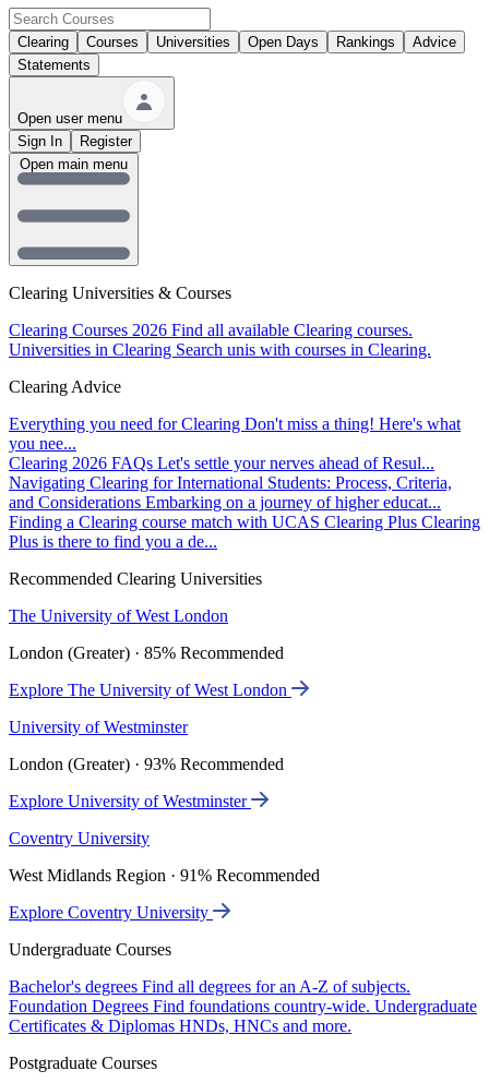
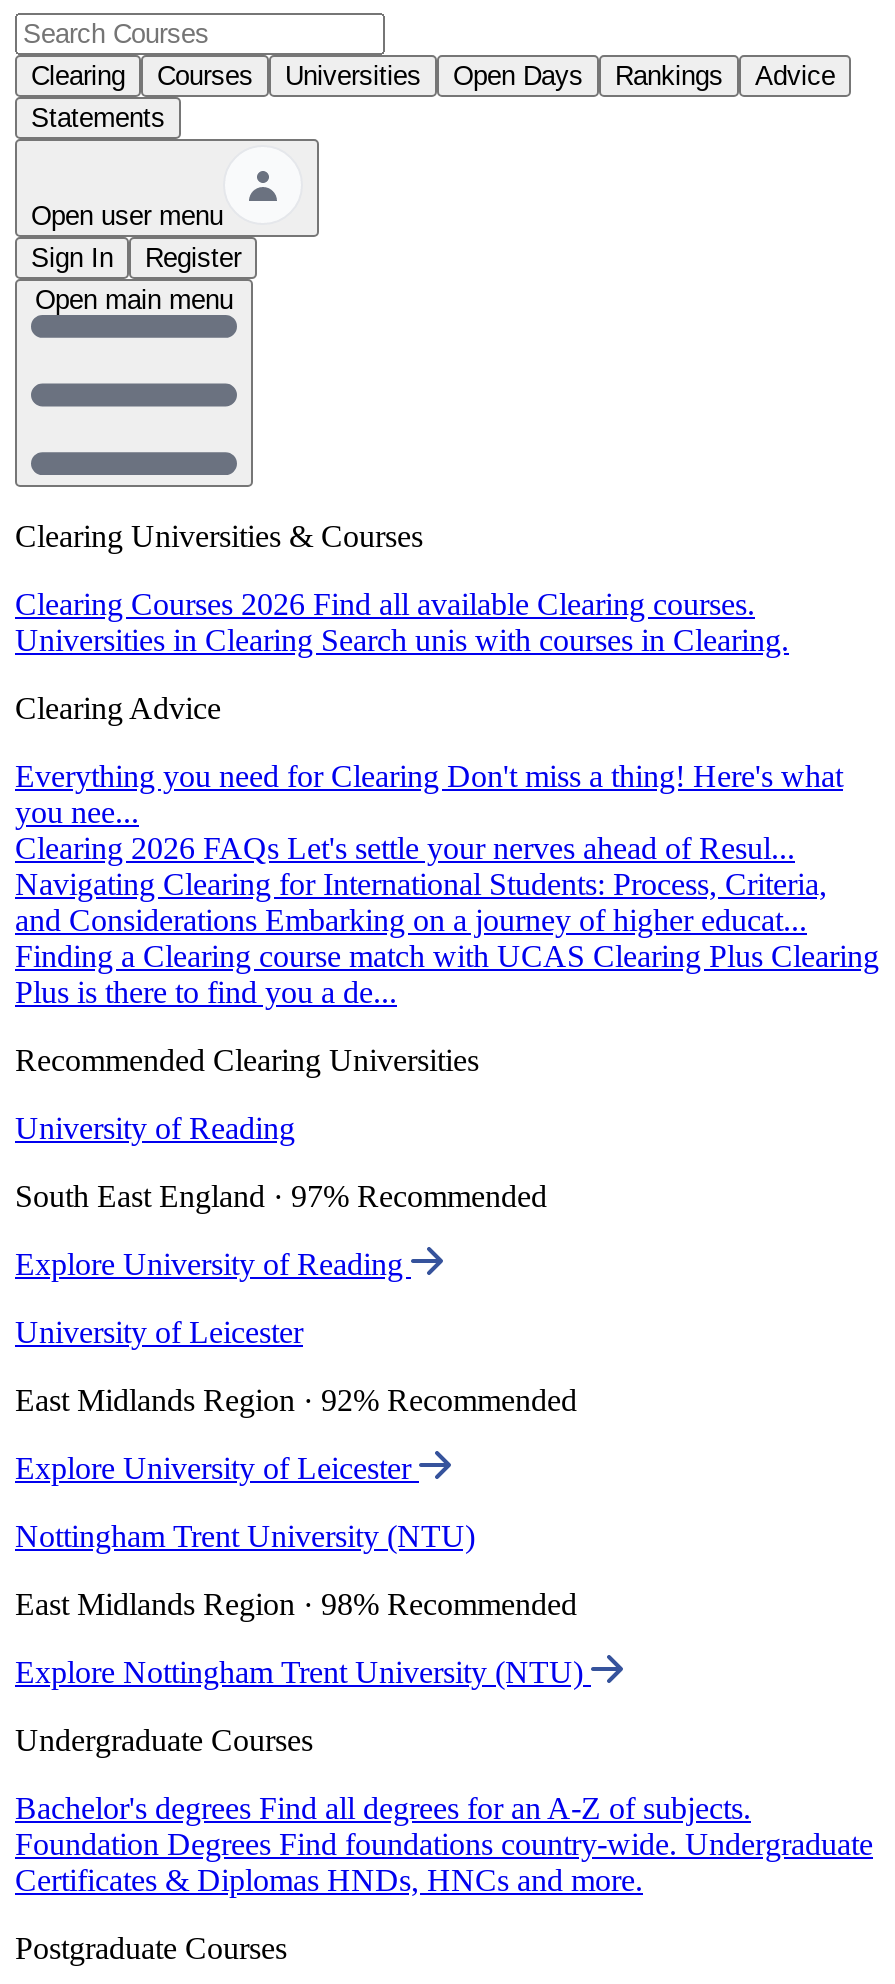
[9,607,228,625] The University of West London -> [15,1111,295,1145] University of Reading
[9,644,284,662] London (Greater) · 85% Recommended -> [15,1179,547,1213] South East England · 97% Recommended
[9,681,291,699] Explore The University of West London -> [15,1247,411,1281] Explore University of Reading
[9,718,188,736] University of Westminster -> [15,1315,303,1349] University of Leicester
[9,755,284,773] London (Greater) · 93% Recommended -> [15,1383,577,1417] East Midlands Region · 92% Recommended
[9,792,251,810] Explore University of Westminster -> [15,1451,419,1485] Explore University of Leicester
[9,829,150,848] Coventry University -> [15,1519,475,1553] Nottingham Trent University (NTU)
[9,866,320,885] West Midlands Region · 91% Recommended -> [15,1587,577,1621] East Midlands Region · 98% Recommended
[9,903,213,922] Explore Coventry University -> [15,1655,591,1689] Explore Nottingham Trent University (NTU)

